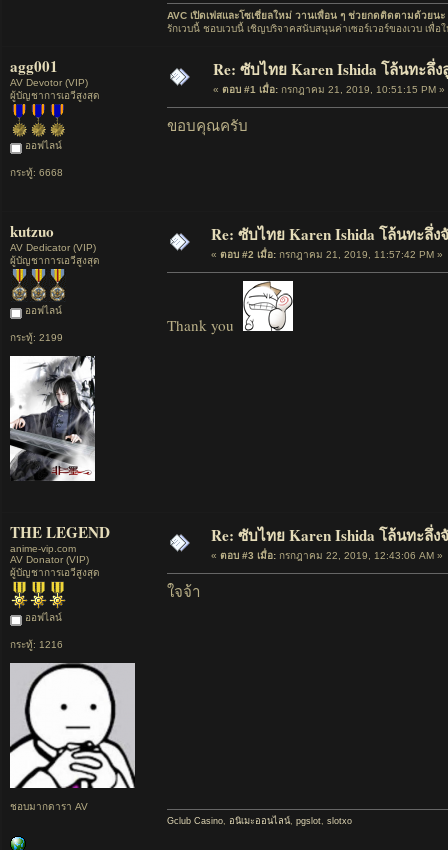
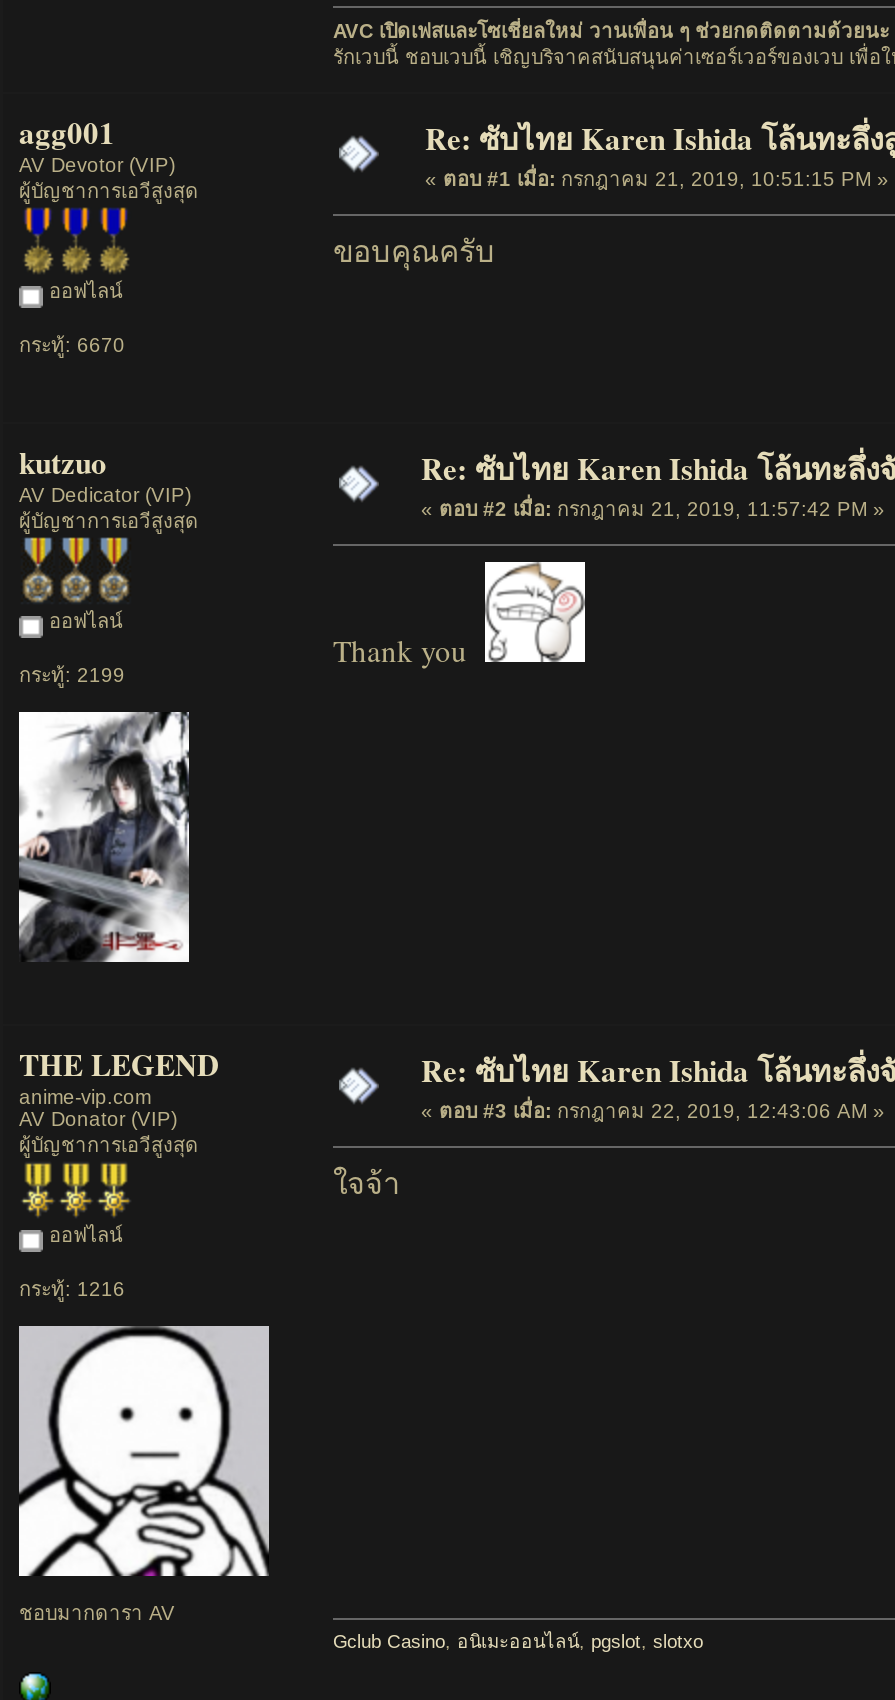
[10,167,63,178] กระทู้: 6668 -> [19,334,125,356] กระทู้: 6670

